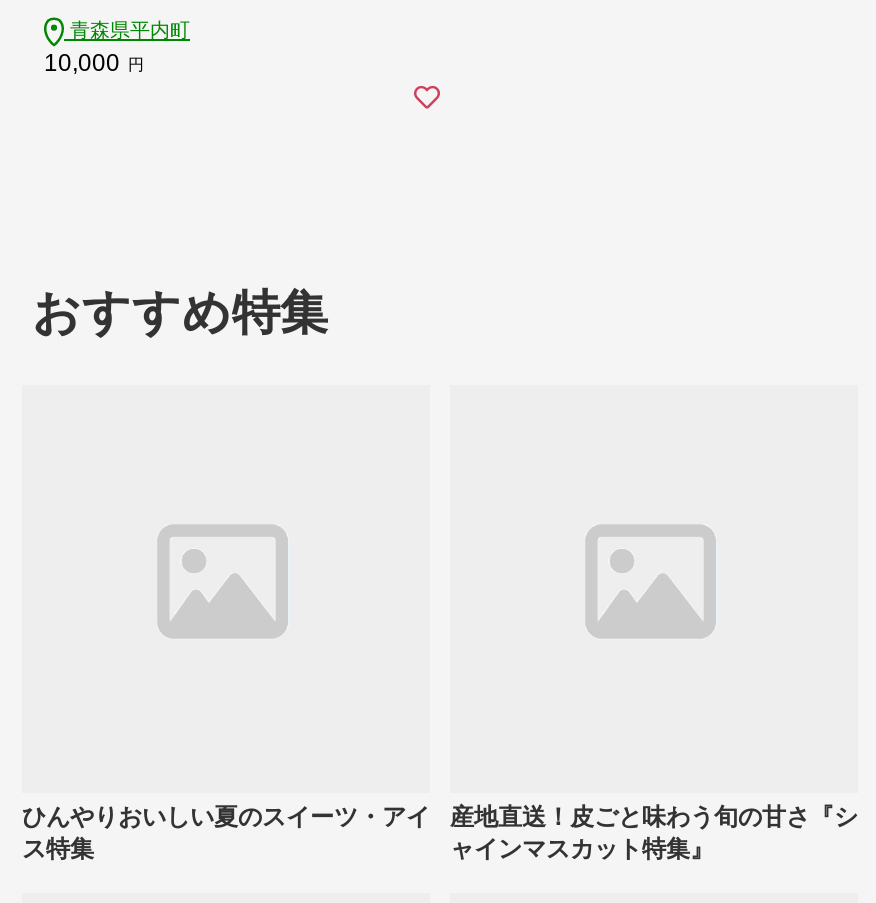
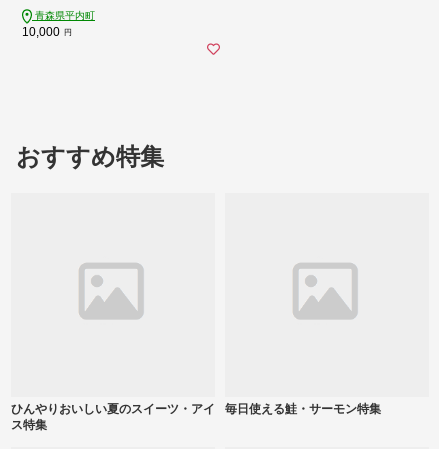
[450,802,858,862] 産地直送！皮ごと味わう旬の甘さ『シ | ャインマスカット特集』 -> [225,402,381,416] 毎日使える鮭・サーモン特集

